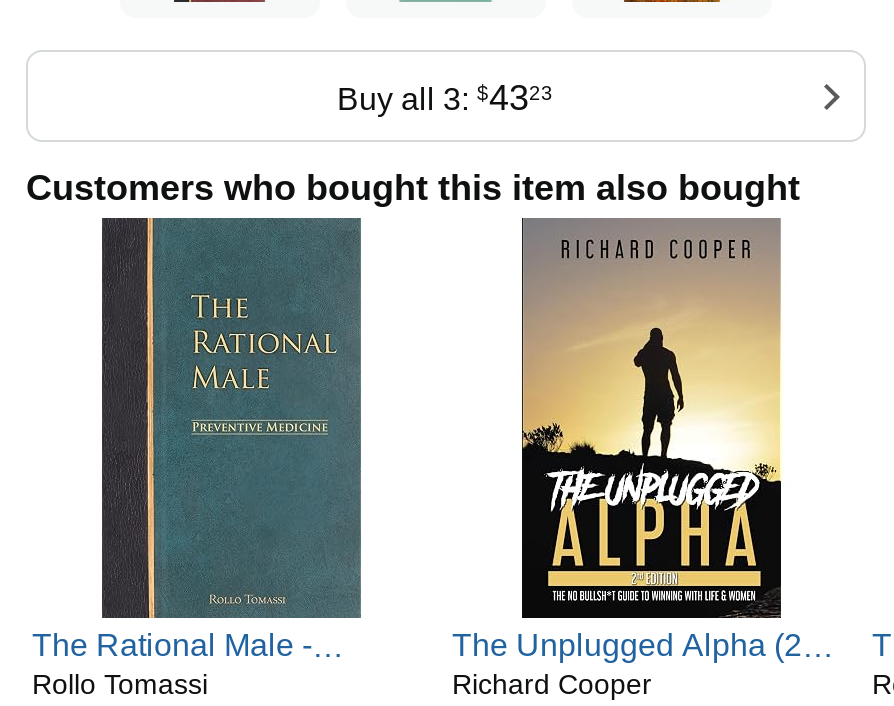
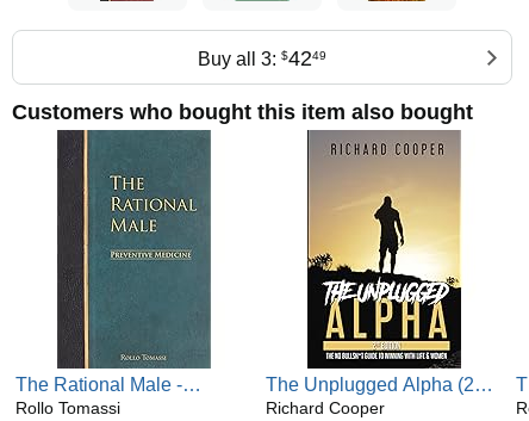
[337,79,553,119] Buy all 3: $4323 -> [197,47,326,71] Buy all 3: $4249

